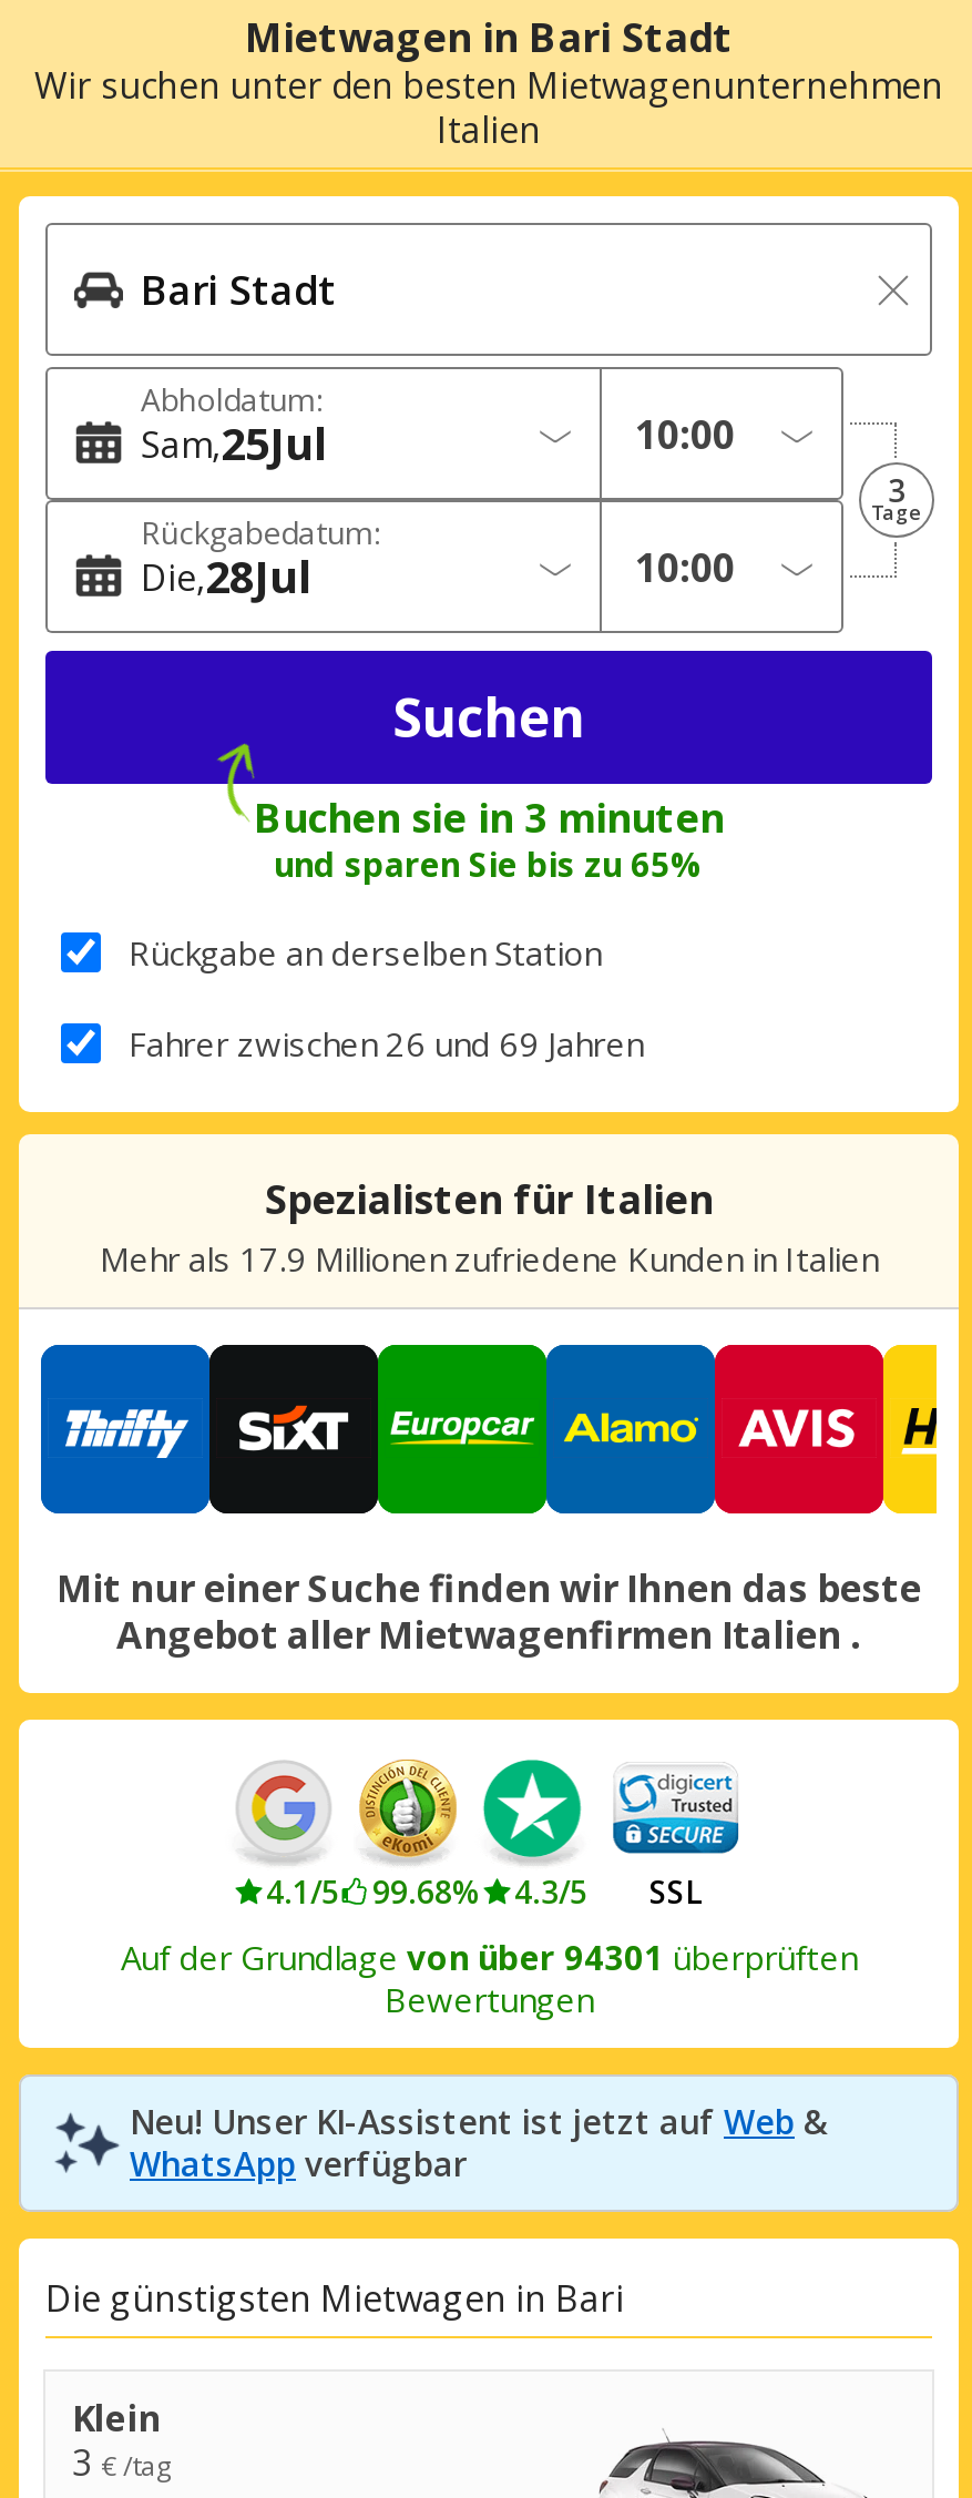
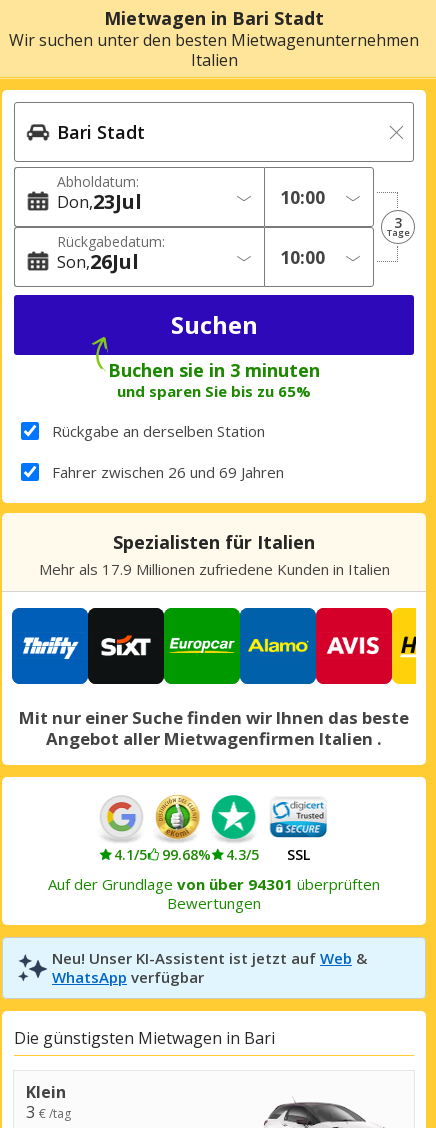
[141,414,329,473] Sam 25Jul -> [57,188,142,215] Don 23Jul
[141,547,314,606] Die 28Jul -> [57,248,139,275] Son 26Jul

